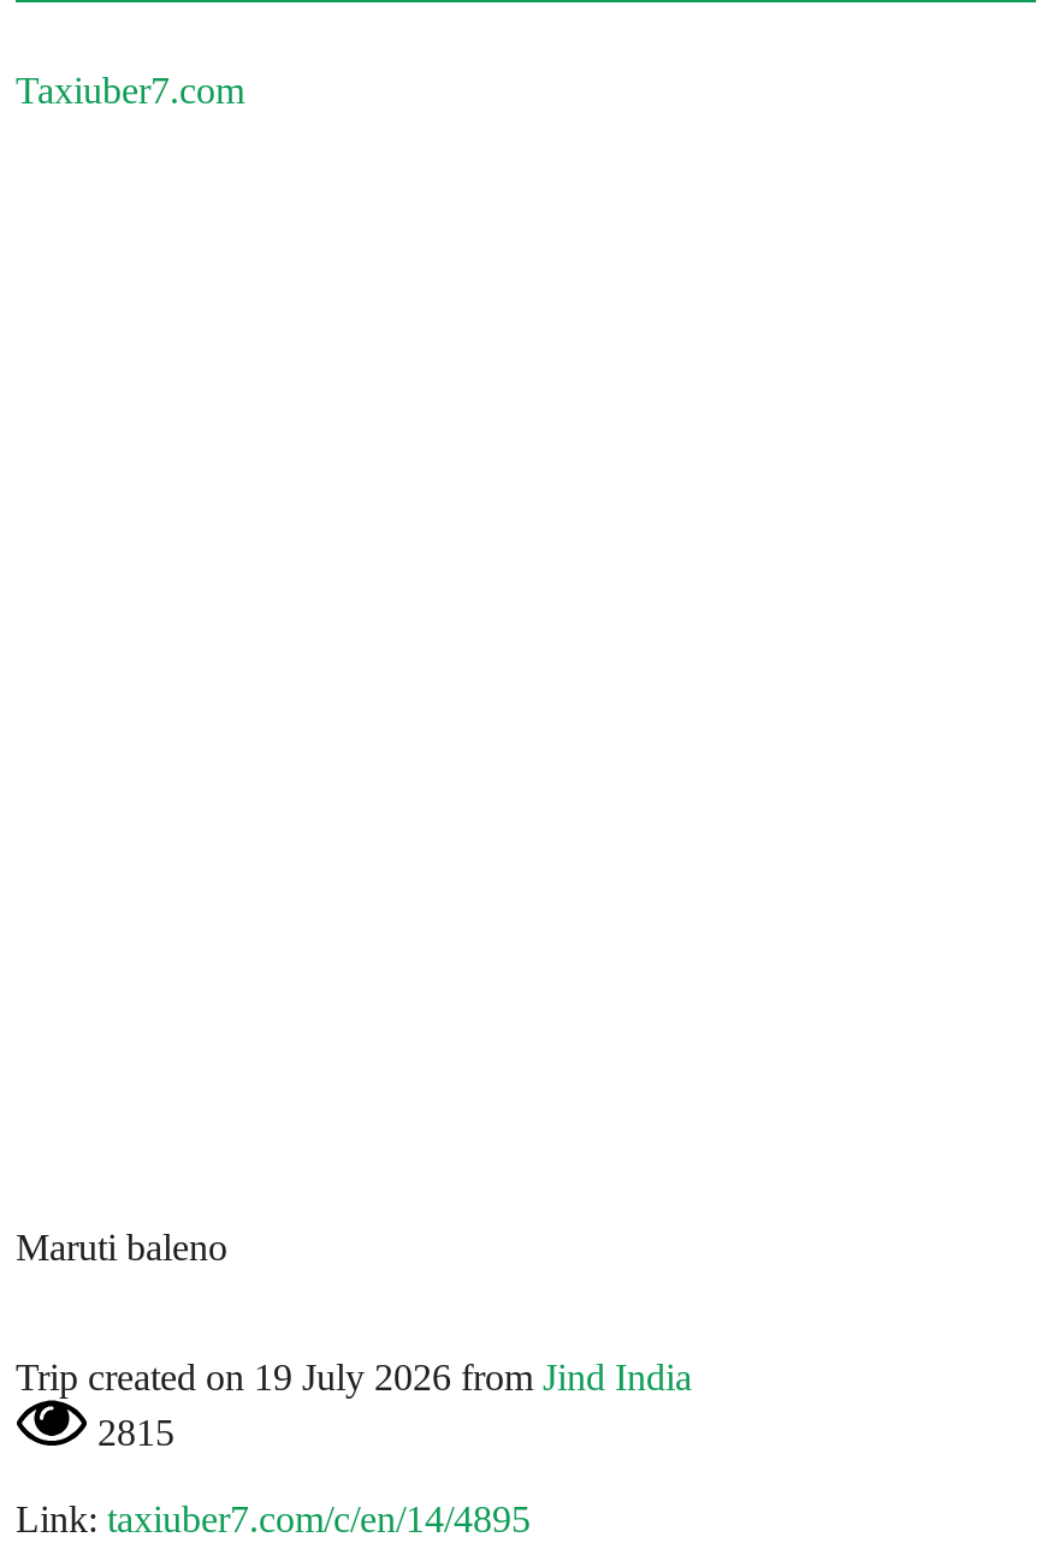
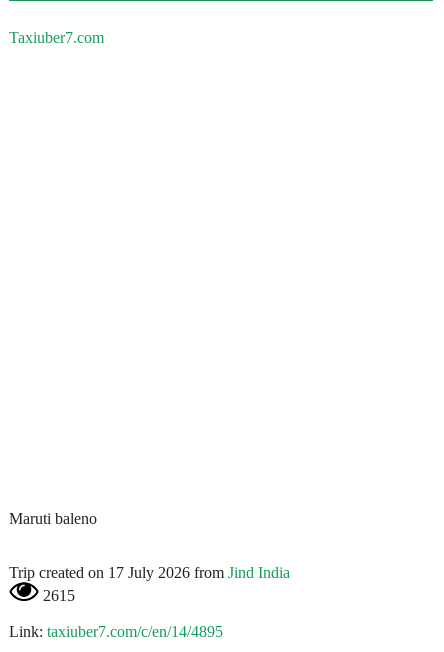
[16,1357,692,1397] Trip created on 19 July 2026 from Jind India -> [9,564,290,581] Trip created on 17 July 2026 from Jind India
[88,1412,174,1453] 2815 -> [39,587,75,604] 2615

